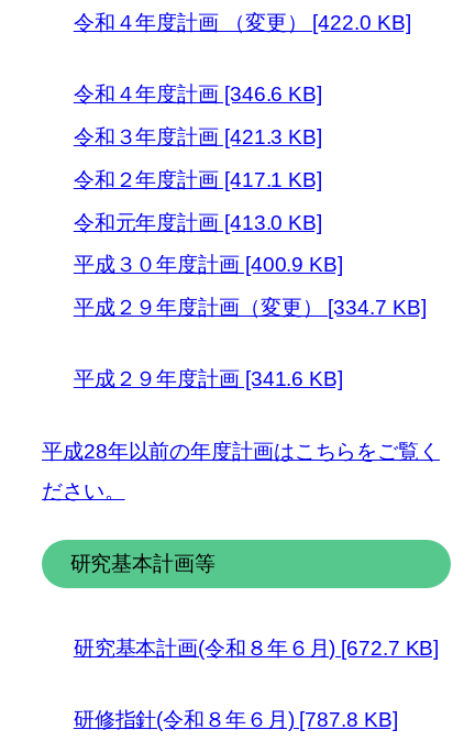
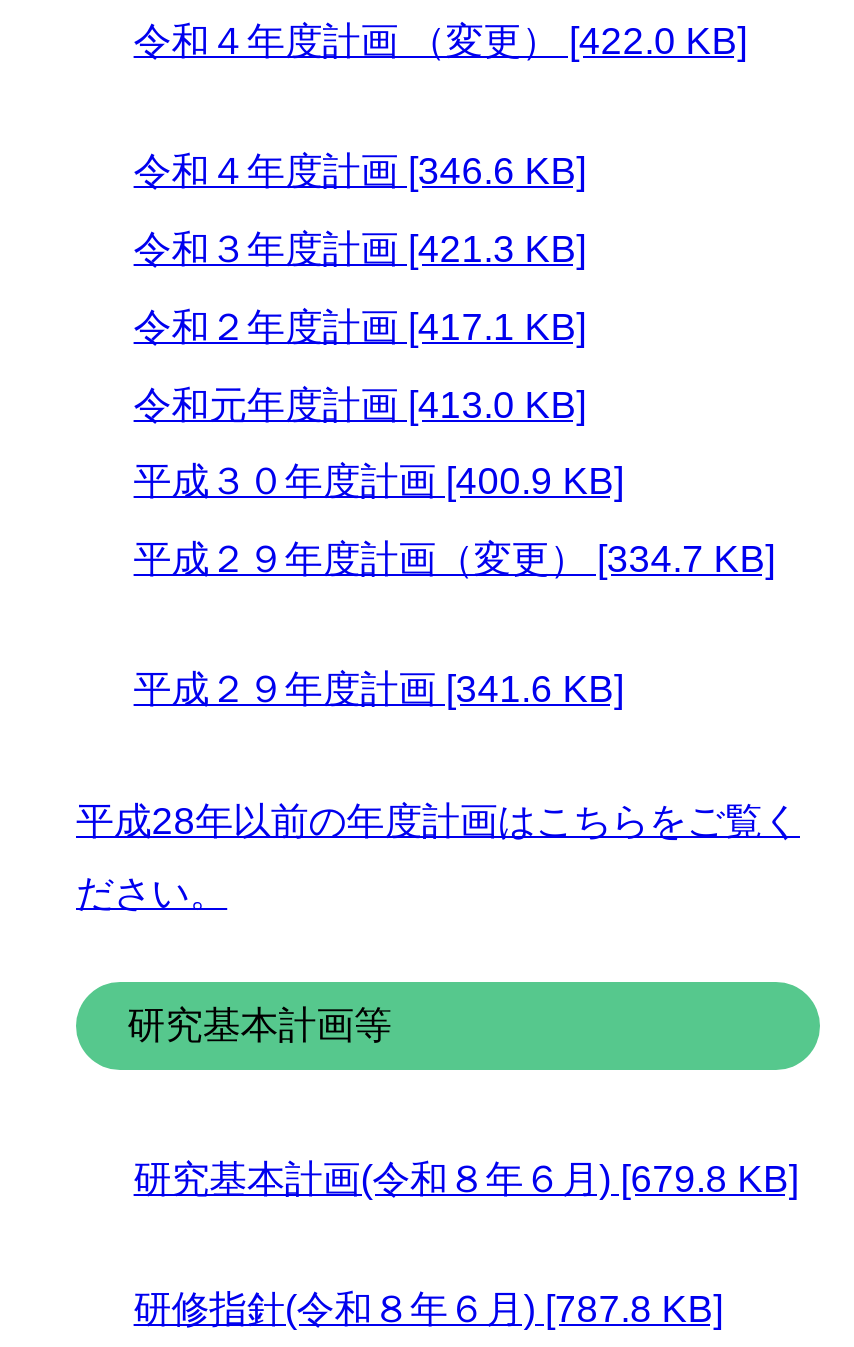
[73,636,439,659] 研究基本計画(令和８年６月) [672.7 KB] -> [134,1158,799,1200] 研究基本計画(令和８年６月) [679.8 KB]

